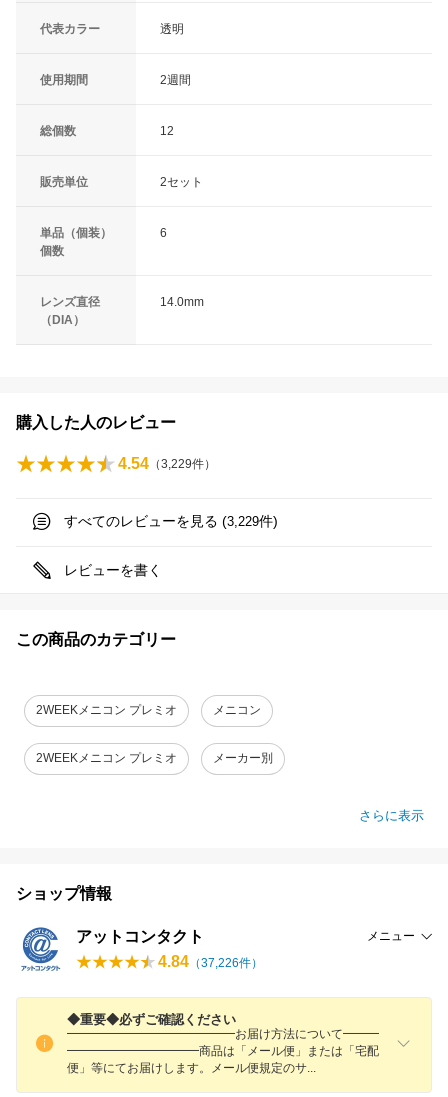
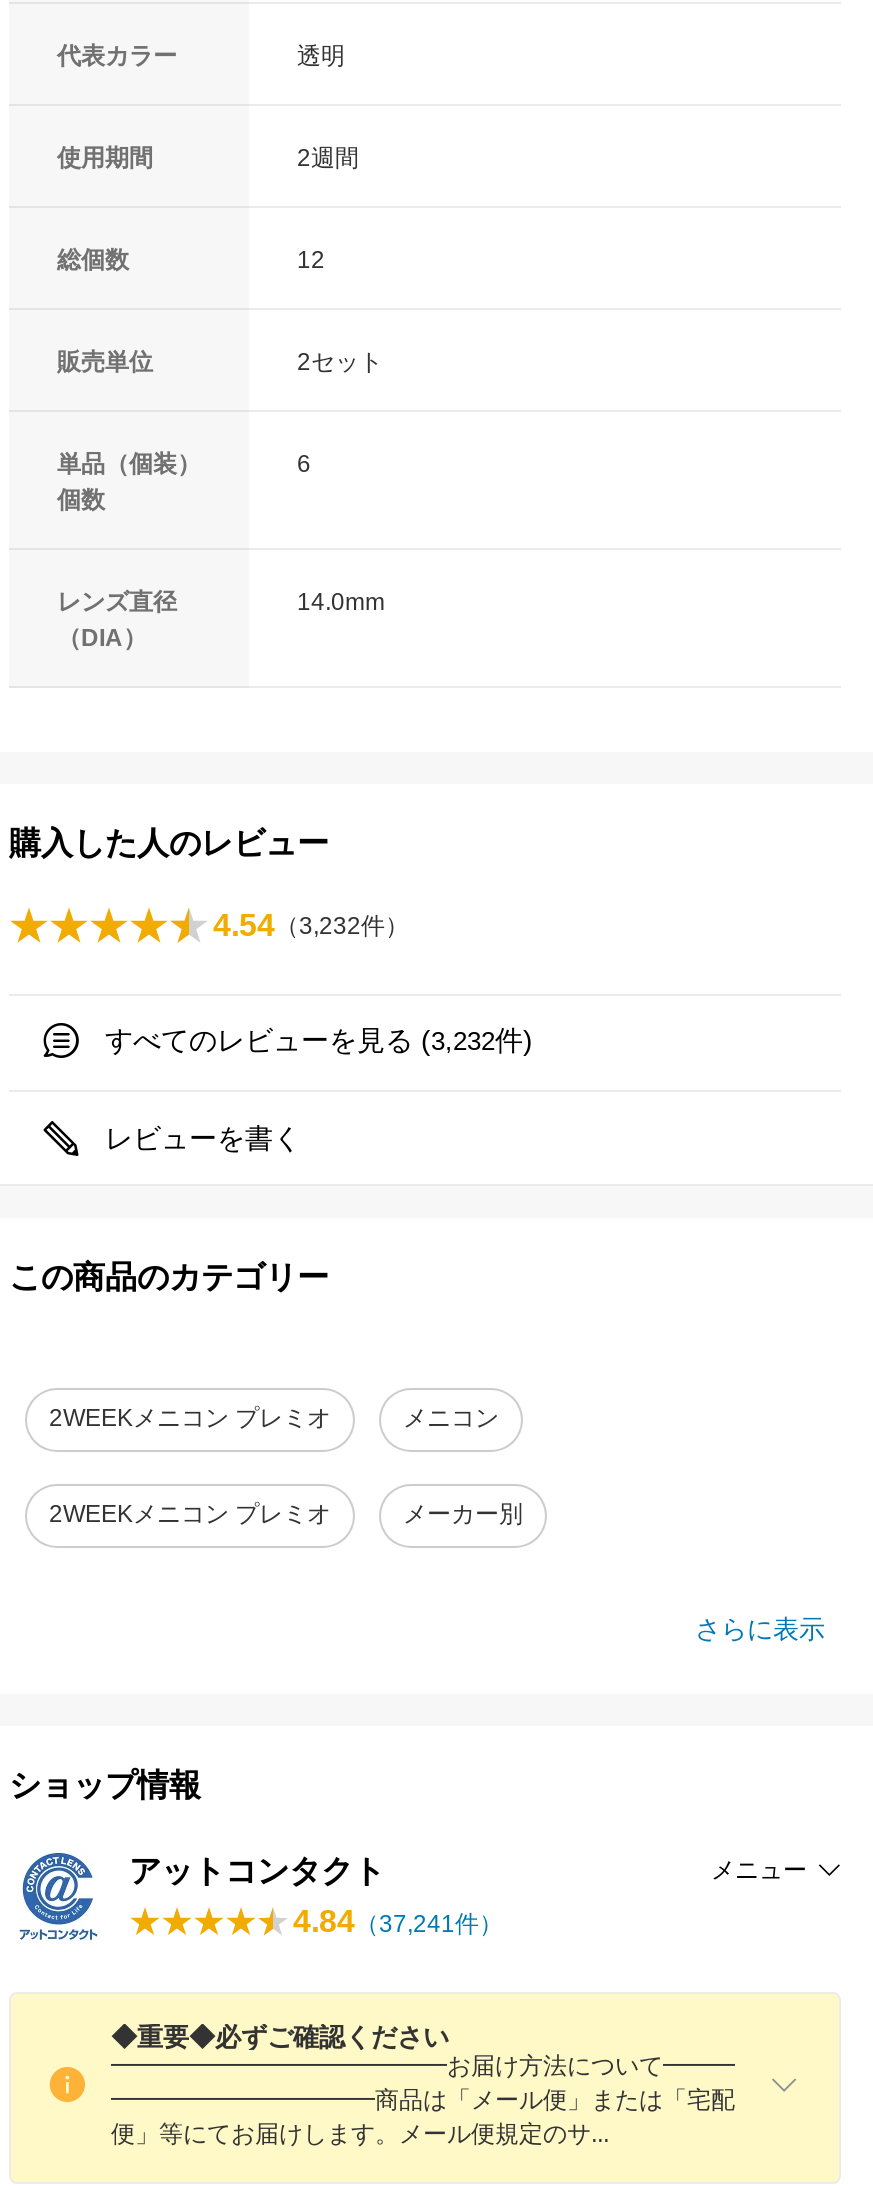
[118,455,216,472] 4.54（3,229件） -> [213,908,409,942] 4.54（3,232件）
[64,513,278,529] すべてのレビューを見る (3,229件) -> [105,1024,533,1056] すべてのレビューを見る (3,232件)
[158,953,263,970] 4.84（37,226件） -> [293,1904,503,1938] 4.84（37,241件）

